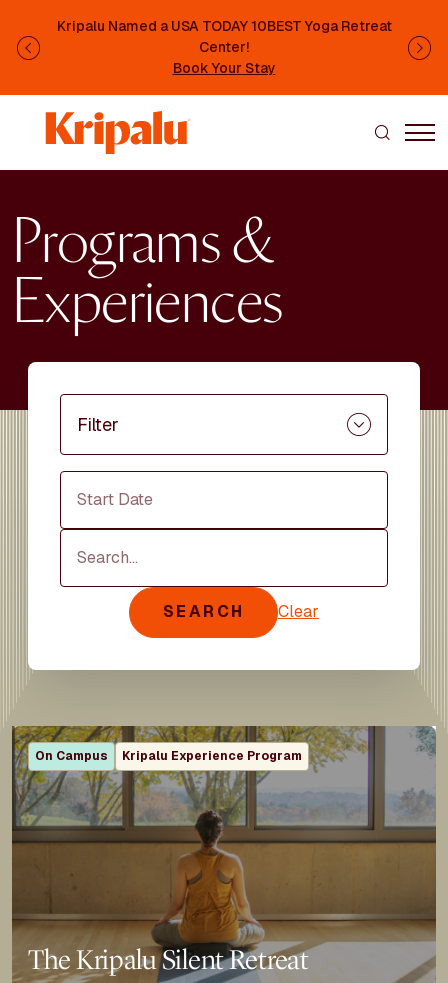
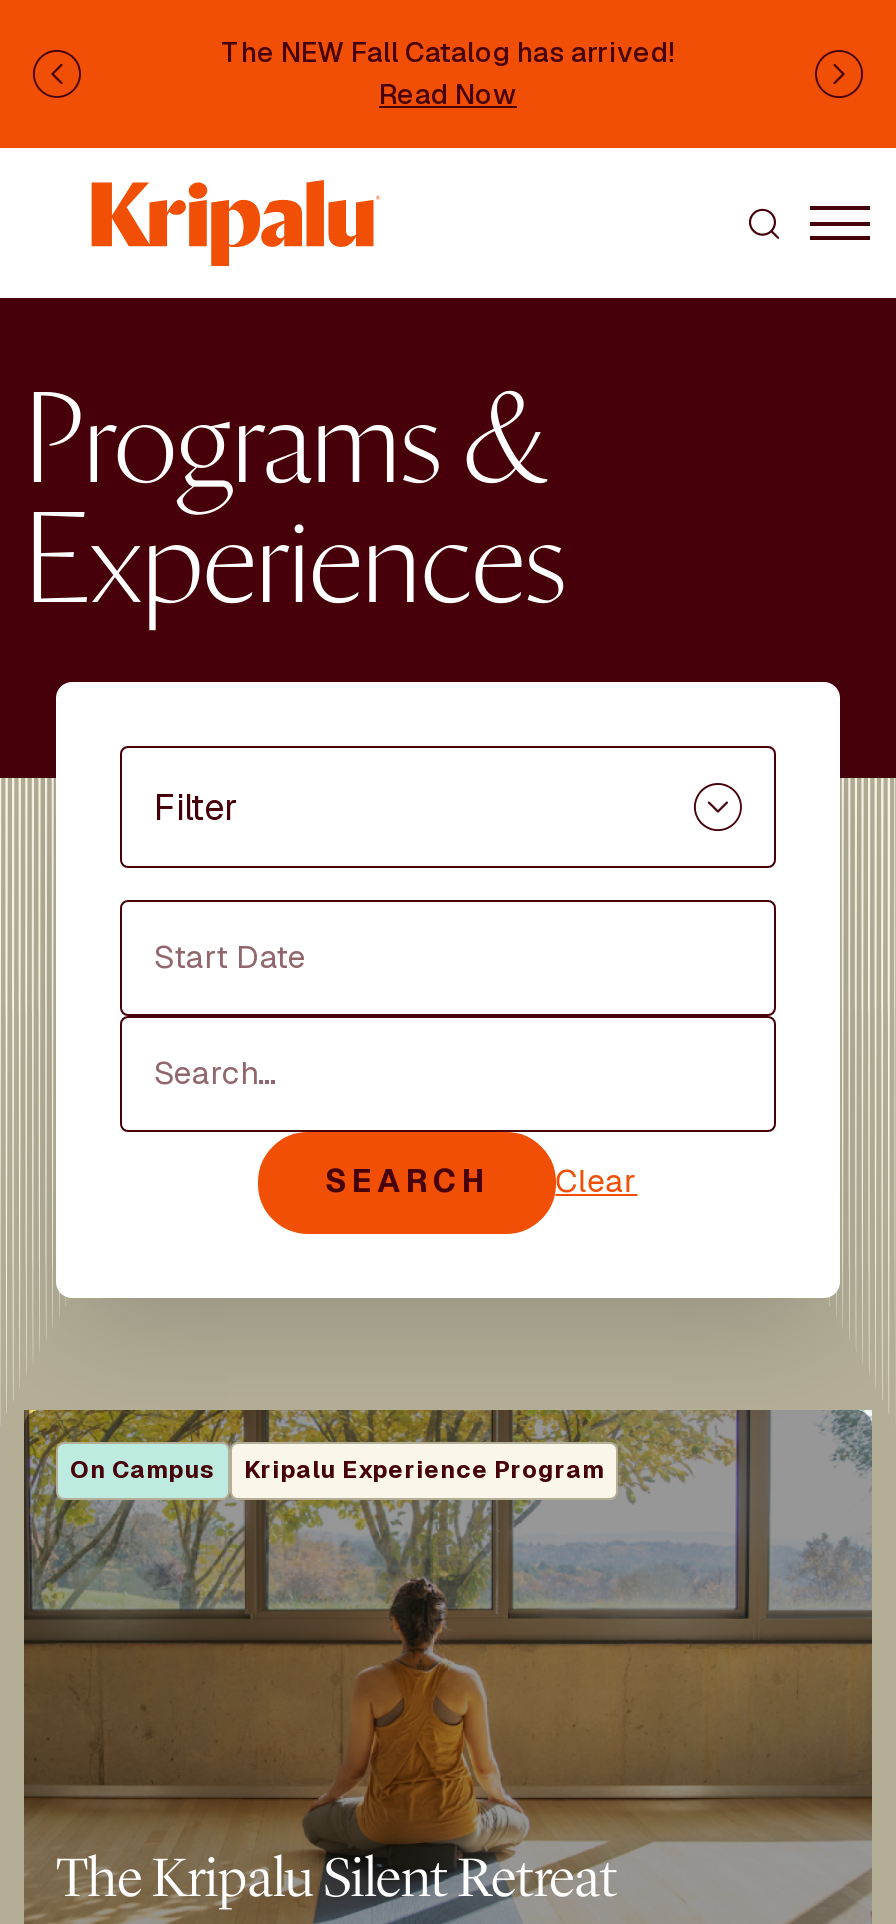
[56,17,391,77] Kripalu Named a USA TODAY 10BEST Yoga Retreat | Center! | Book Your Stay -> [221,34,675,112] The NEW Fall Catalog has arrived! | Read Now

